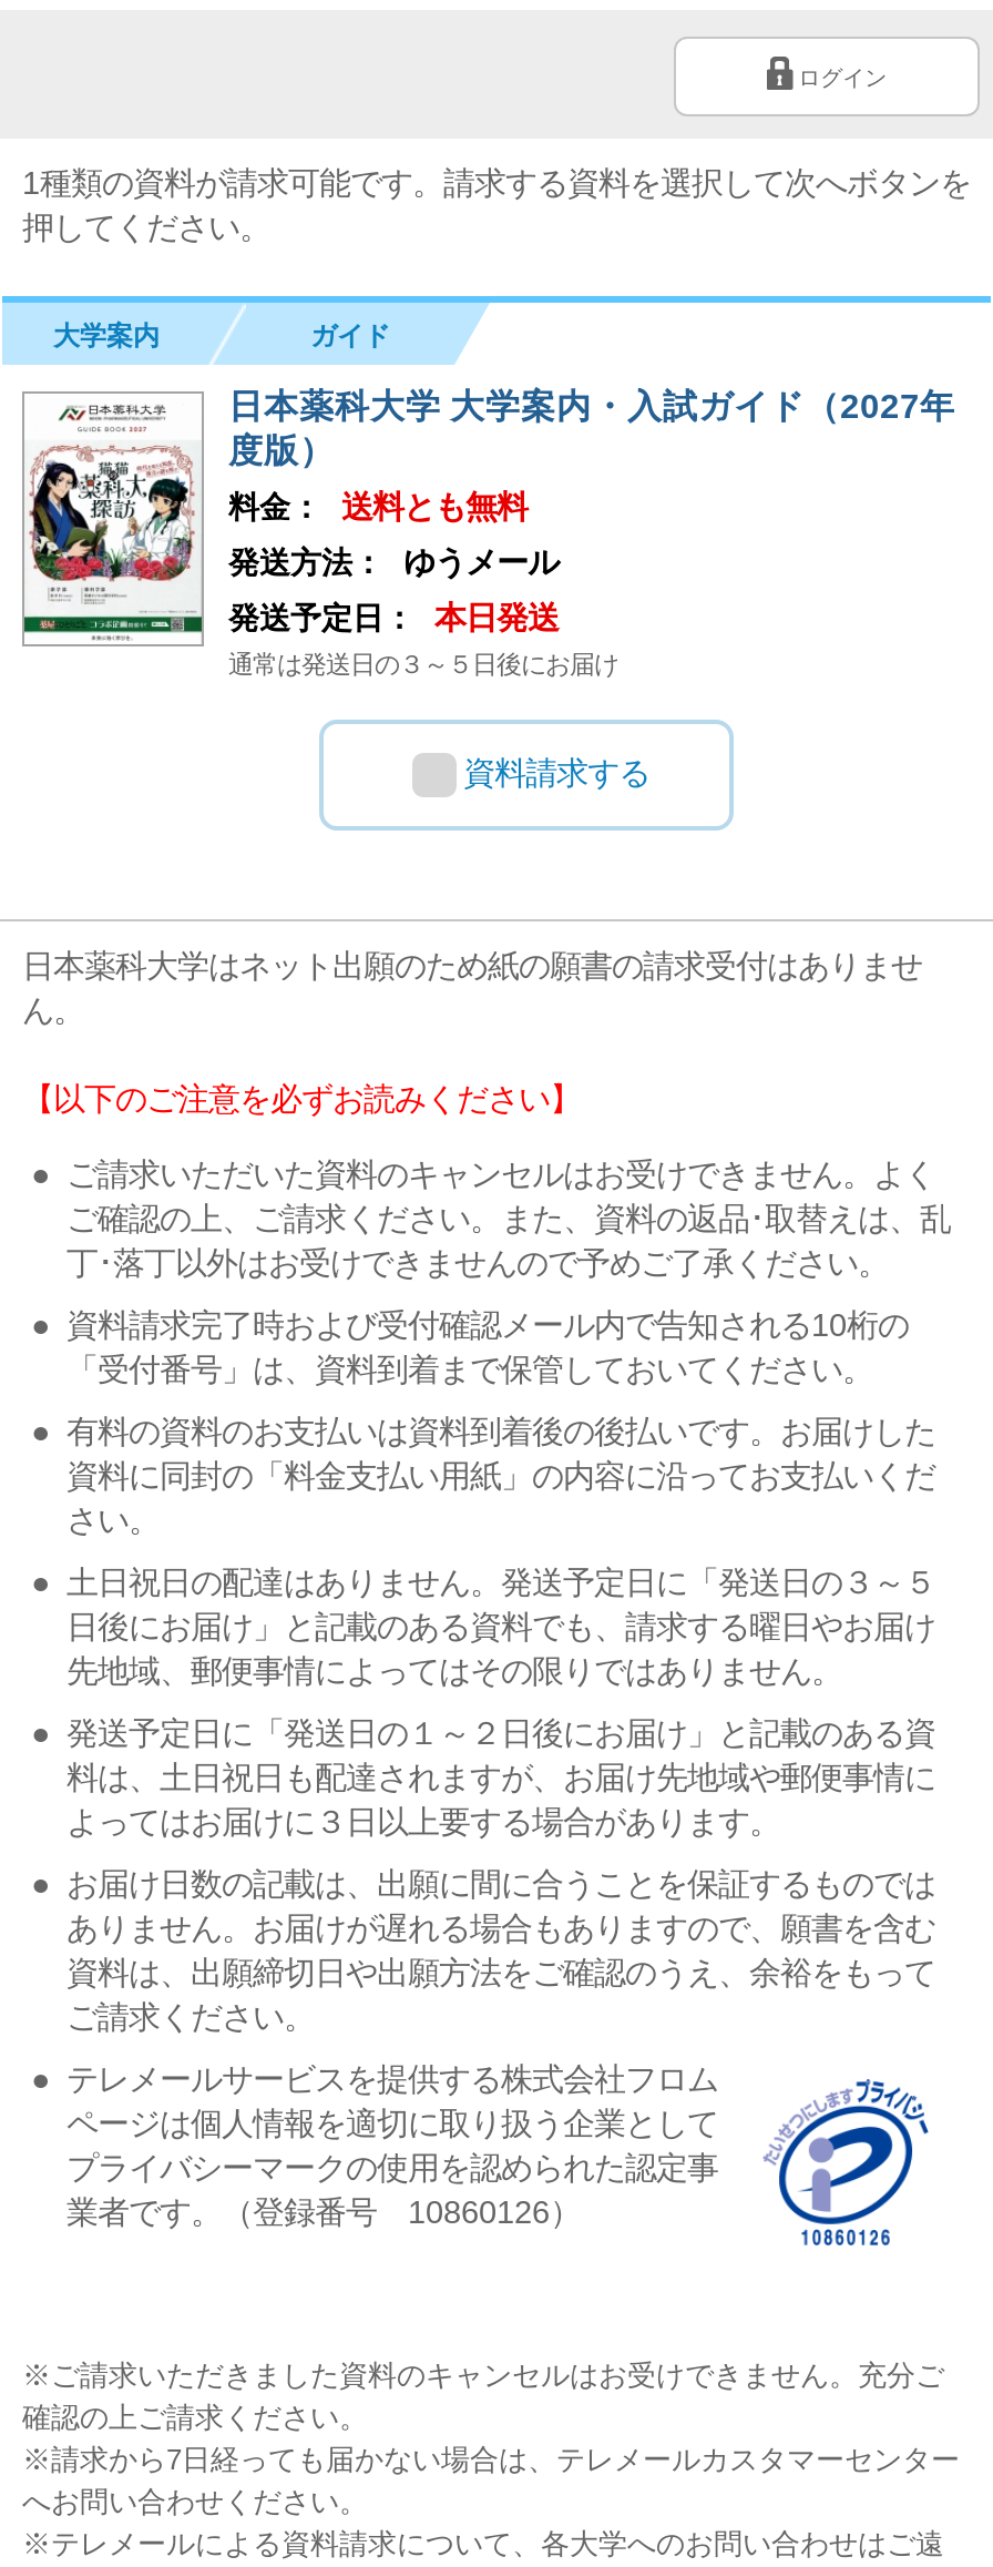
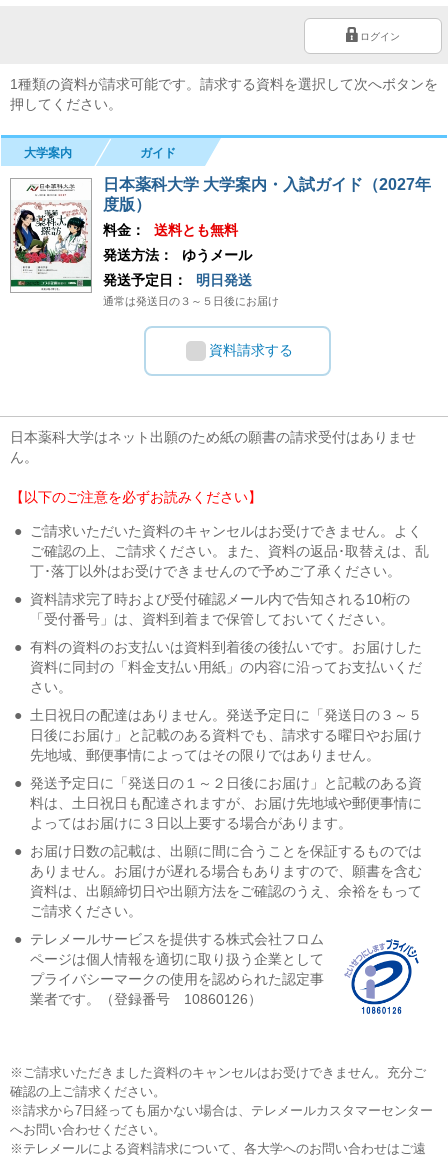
[228,599,559,634] 発送予定日： 本日発送 -> [103,272,252,288] 発送予定日： 明日発送

